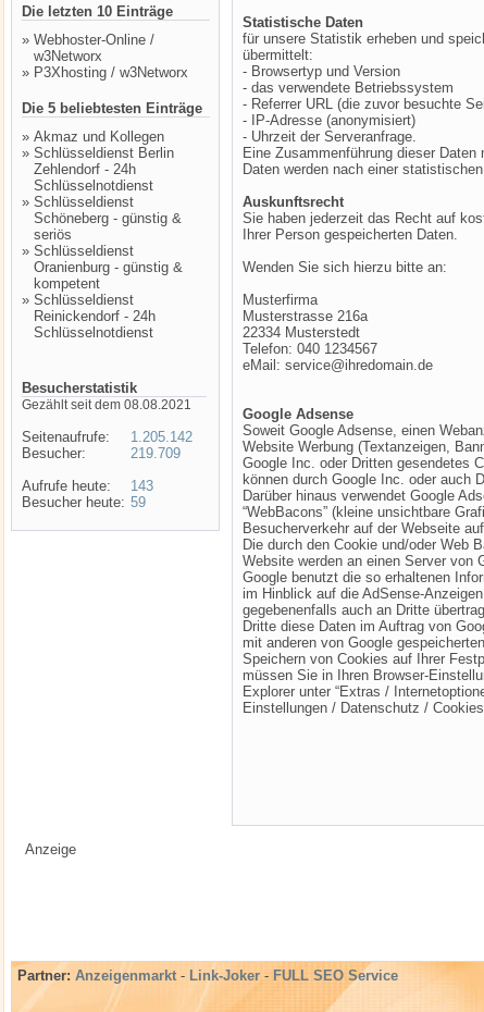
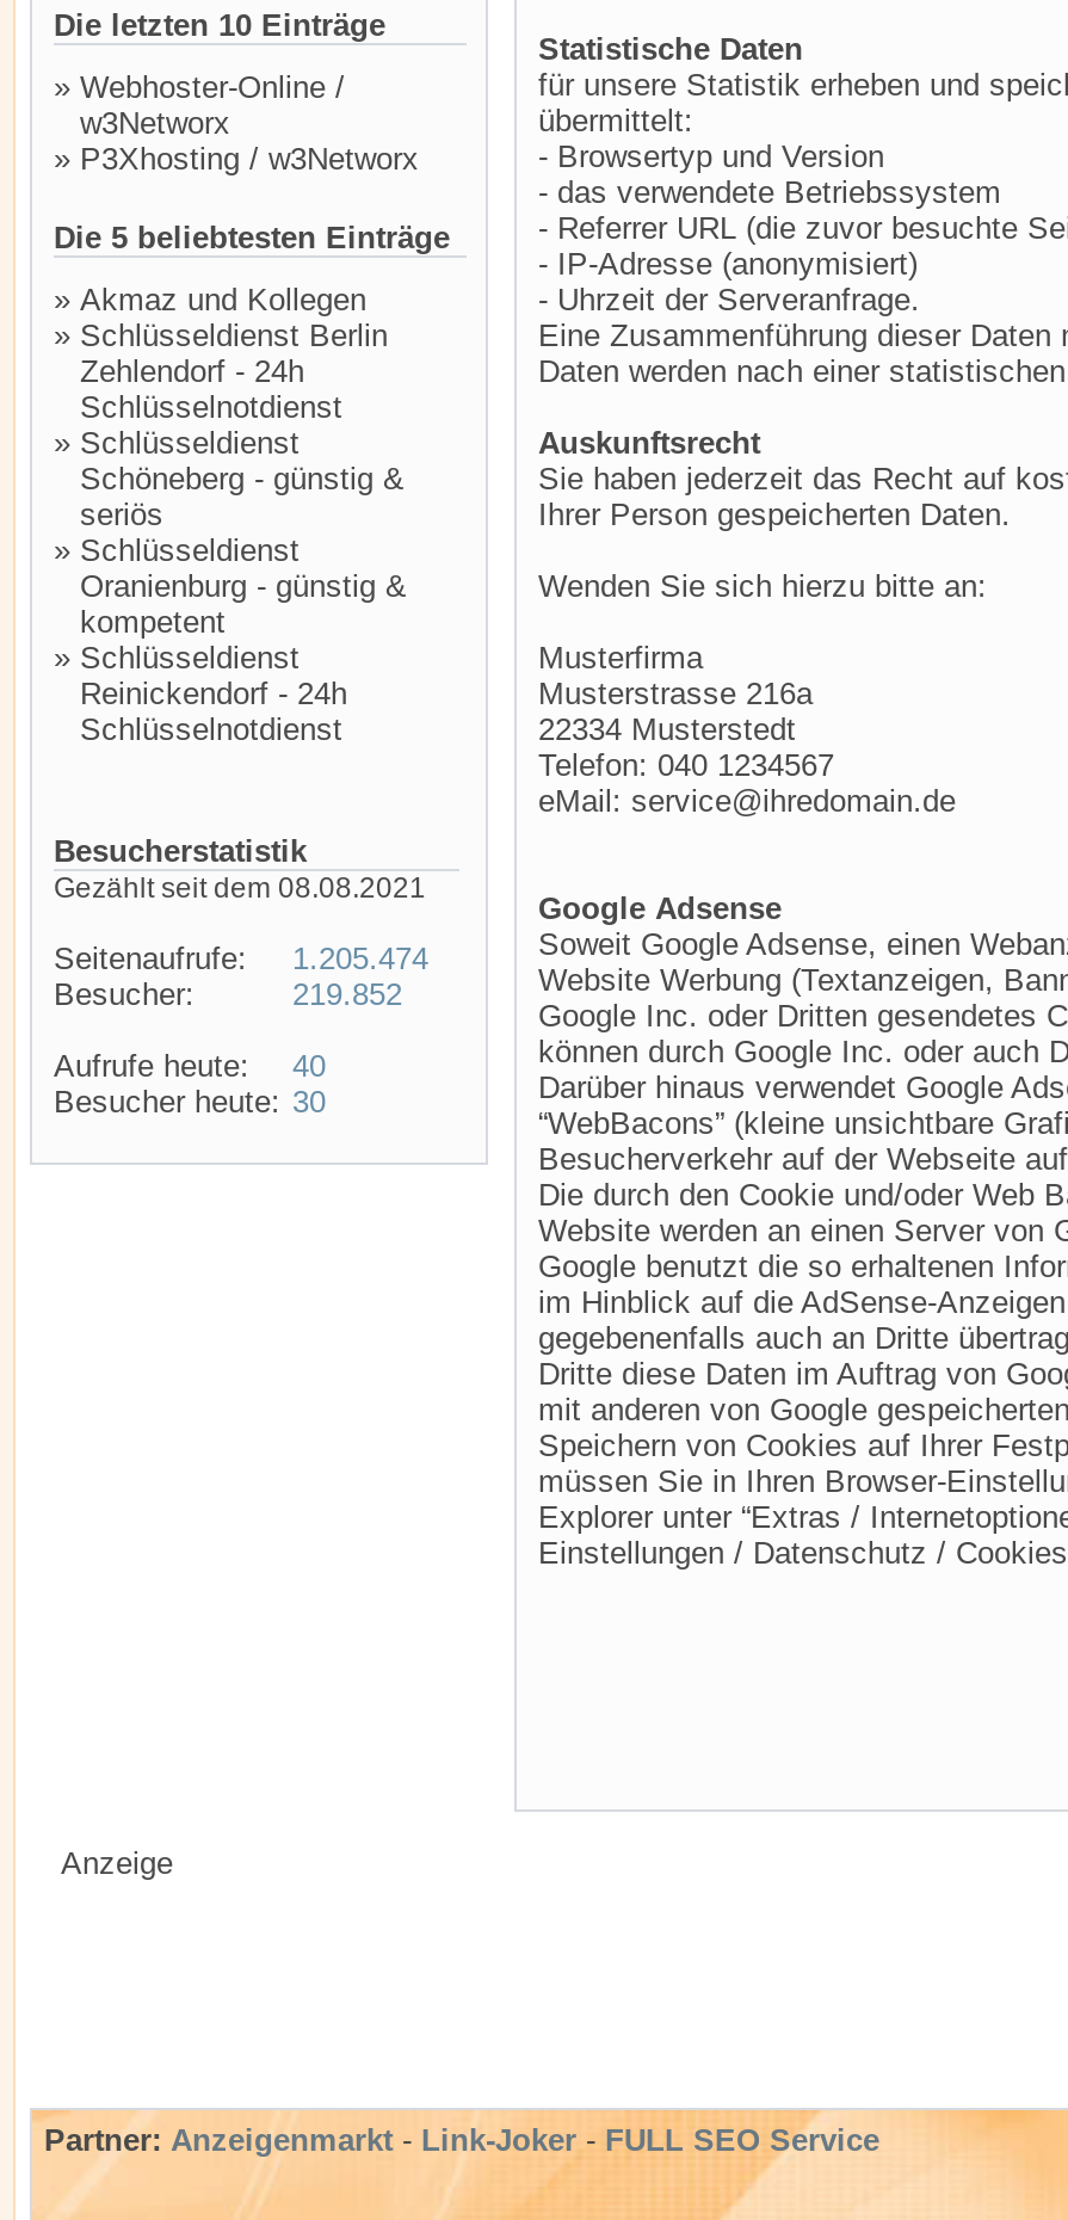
[22,429,193,445] Seitenaufrufe: 1.205.142 -> [54,941,428,976] Seitenaufrufe: 1.205.474
[131,445,181,461] 219.709 -> [292,976,402,1012] 219.852
[22,478,153,494] Aufrufe heute: 143 -> [54,1048,326,1084] Aufrufe heute: 40
[22,494,146,510] Besucher heute: 59 -> [54,1084,326,1120] Besucher heute: 30

